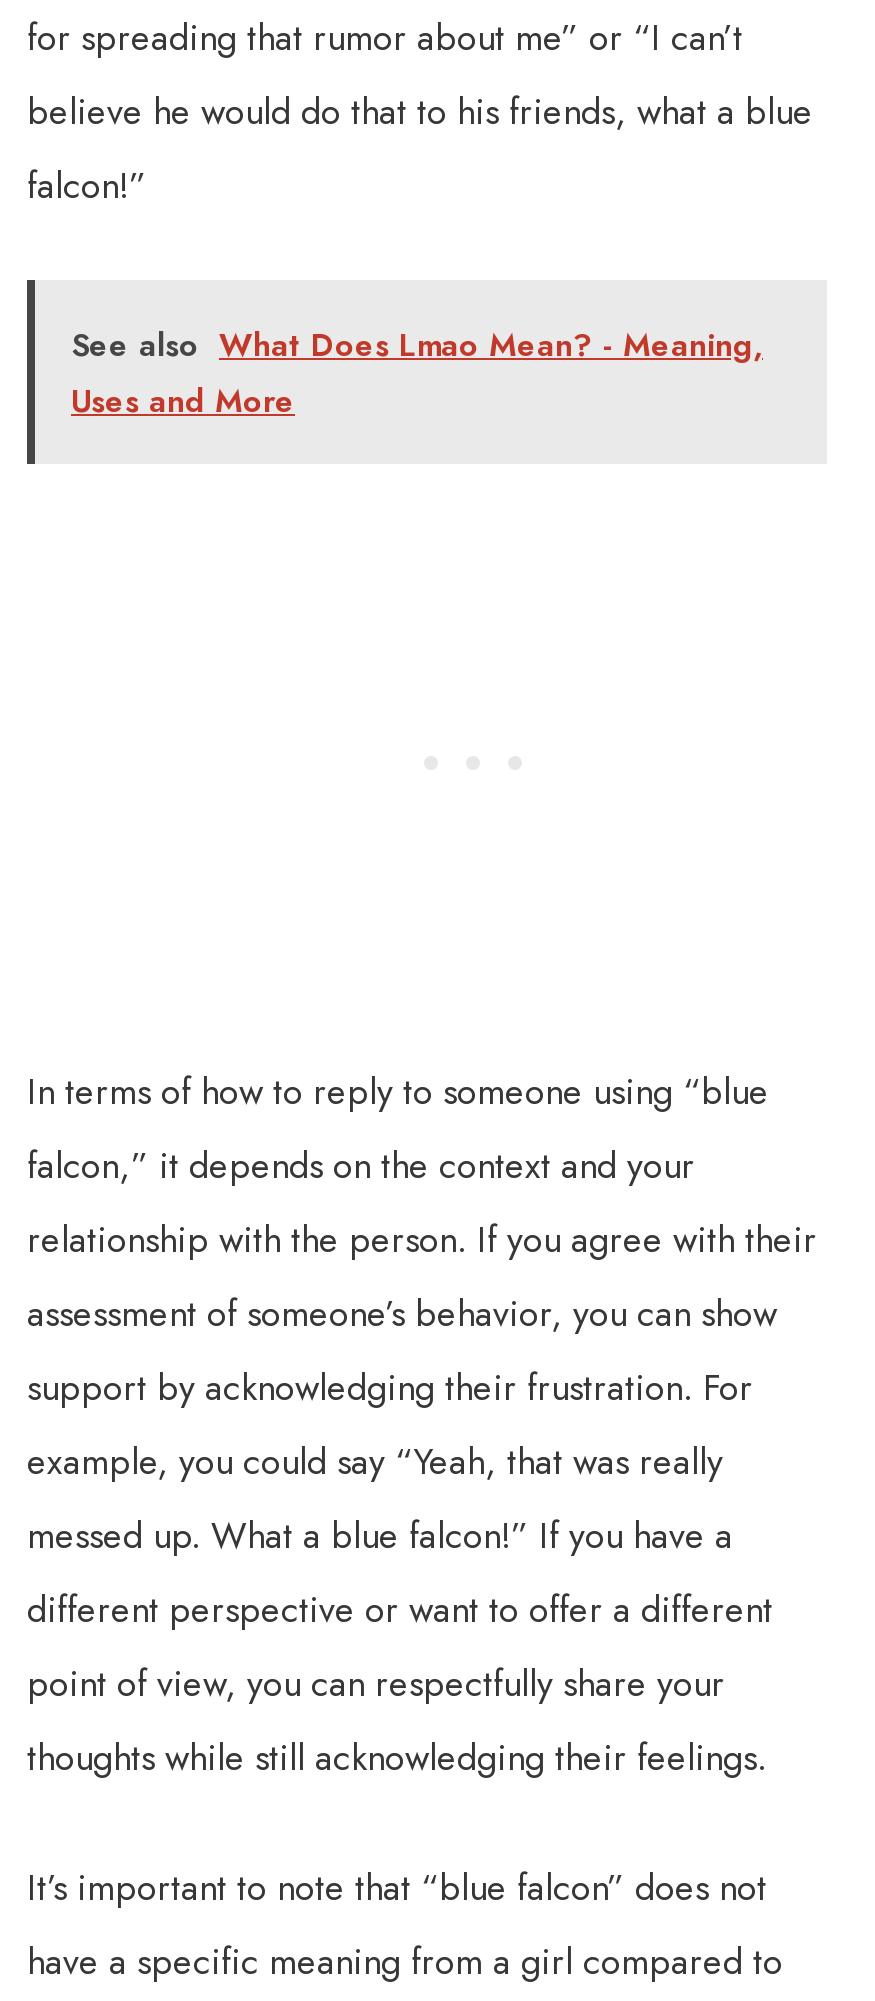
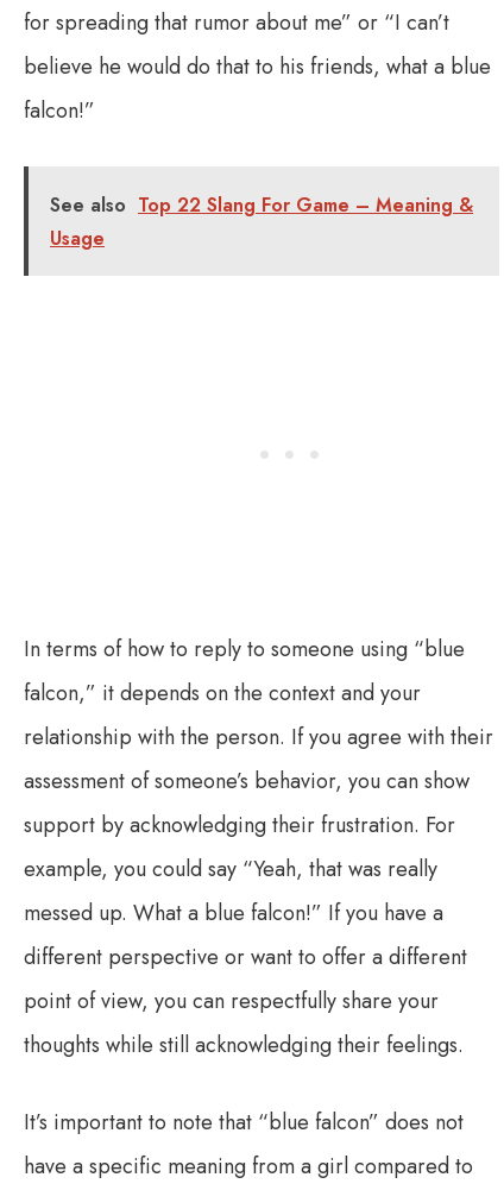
[71,322,763,424] See also What Does Lmao Mean? - Meaning, | Uses and More -> [50,191,473,252] See also Top 22 Slang For Game – Meaning & | Usage

